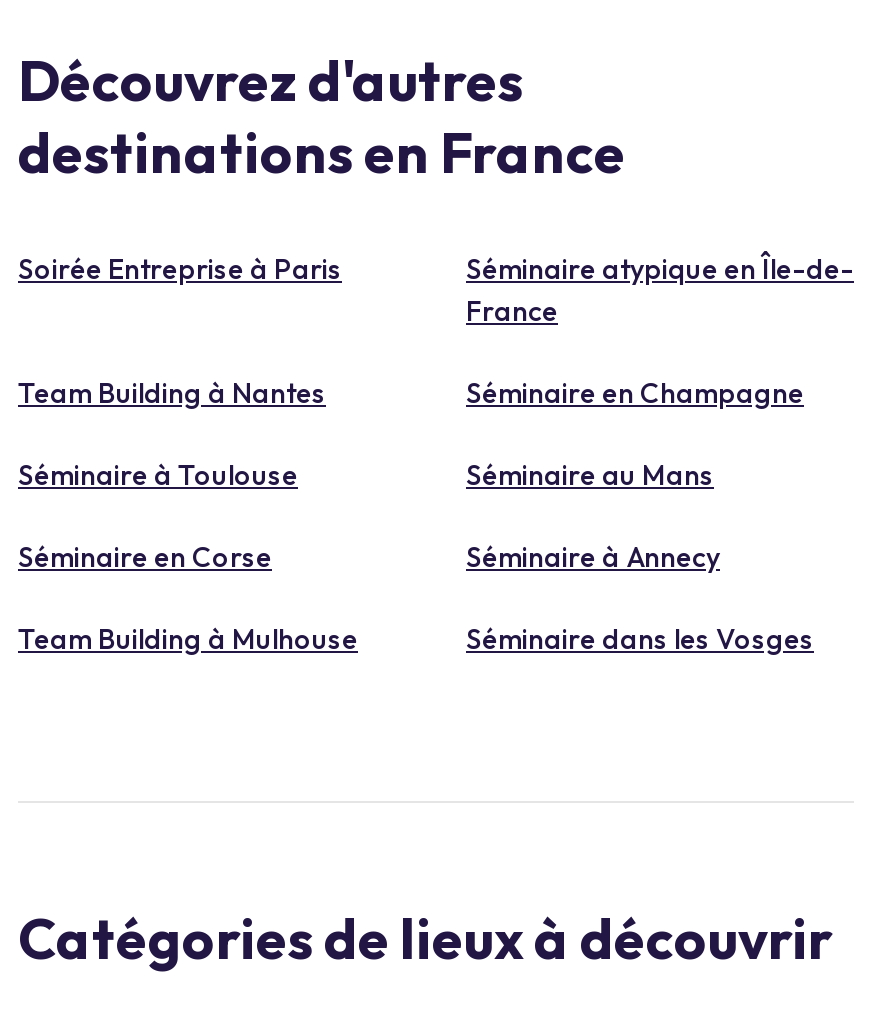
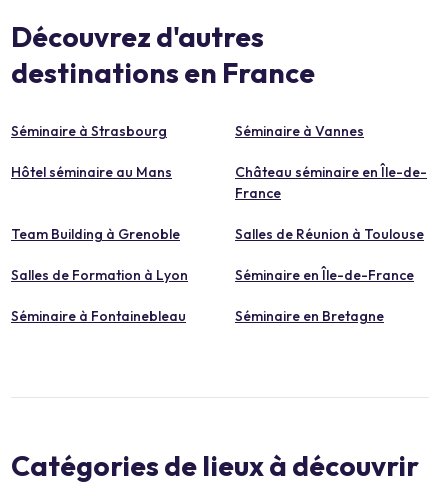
[18,250,854,286] Soirée Entreprise à Paris | Séminaire atypique en Île-de- -> [11,122,427,181] Séminaire à Strasbourg | Séminaire à Vannes | Hôtel séminaire au Mans | Château séminaire en Île-de-
moved [466,292,558,328] -> [235,184,281,202]: France
[18,374,814,656] Team Building à Nantes | Séminaire en Champagne | Séminaire à Toulouse | Séminaire au Mans | Séminaire en Corse | Séminaire à Annecy | Team Building à Mulhouse | Séminaire dans les Vosges -> [11,225,424,325] Team Building à Grenoble | Salles de Réunion à Toulouse | Salles de Formation à Lyon | Séminaire en Île-de-France | Séminaire à Fontainebleau | Séminaire en Bretagne

